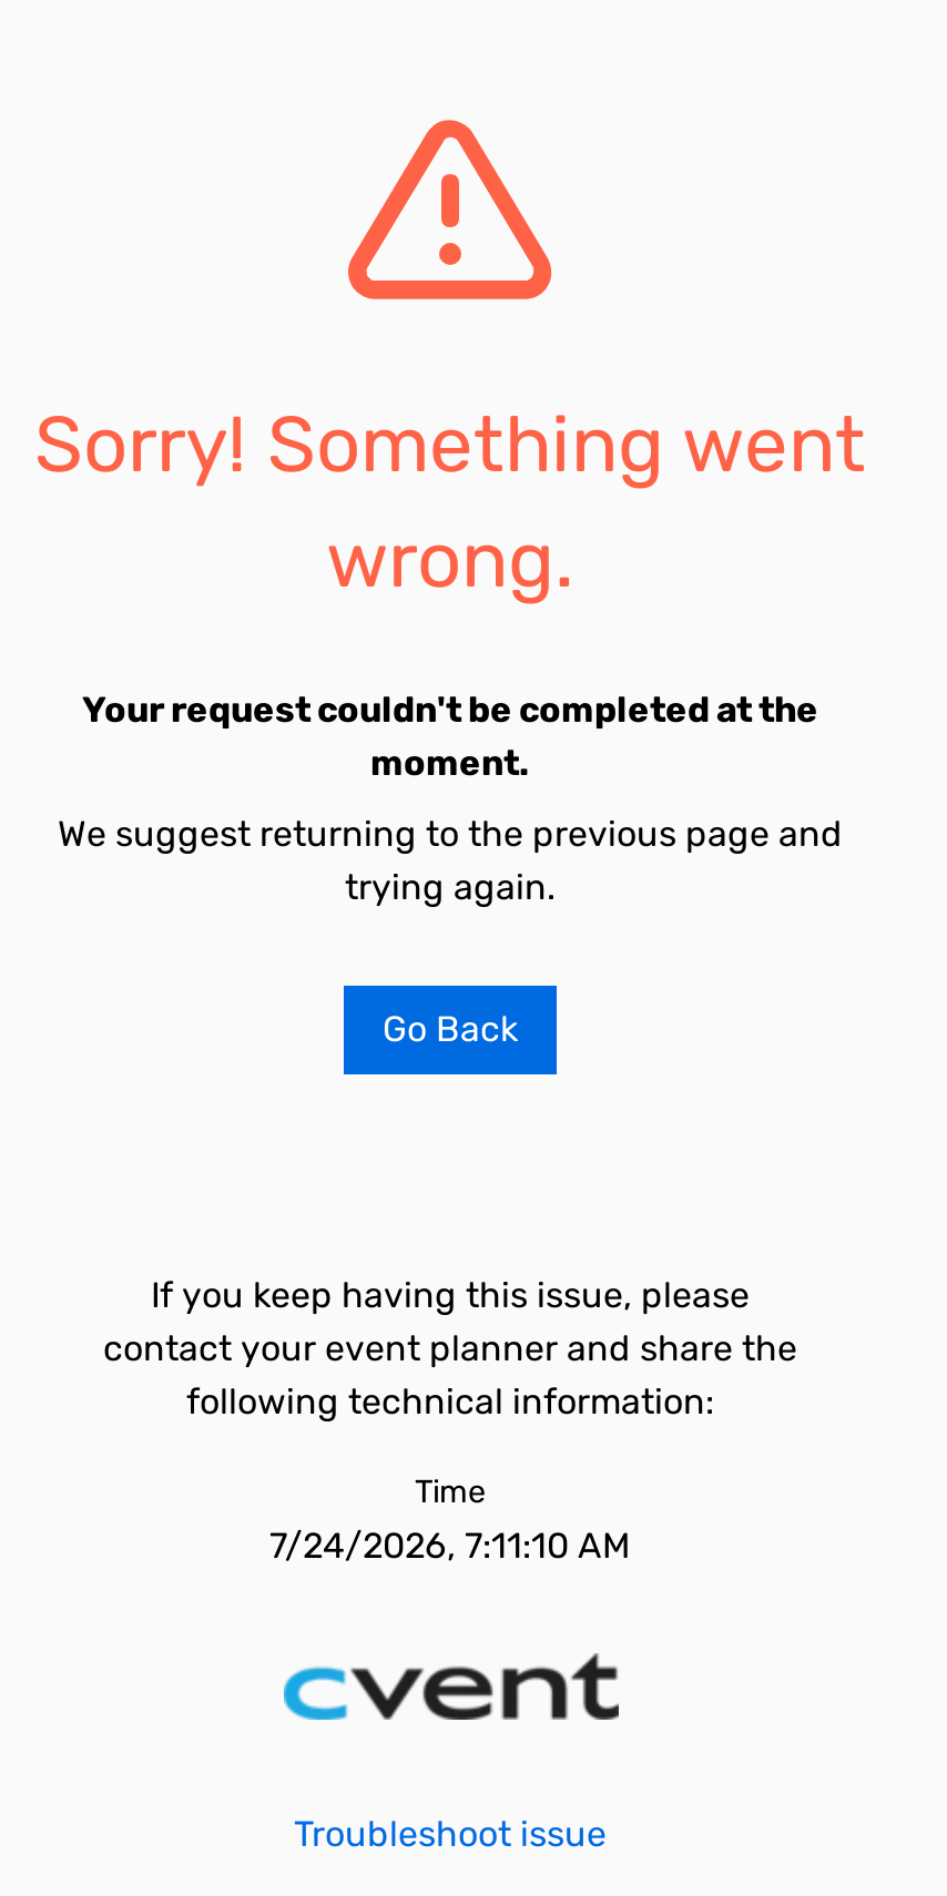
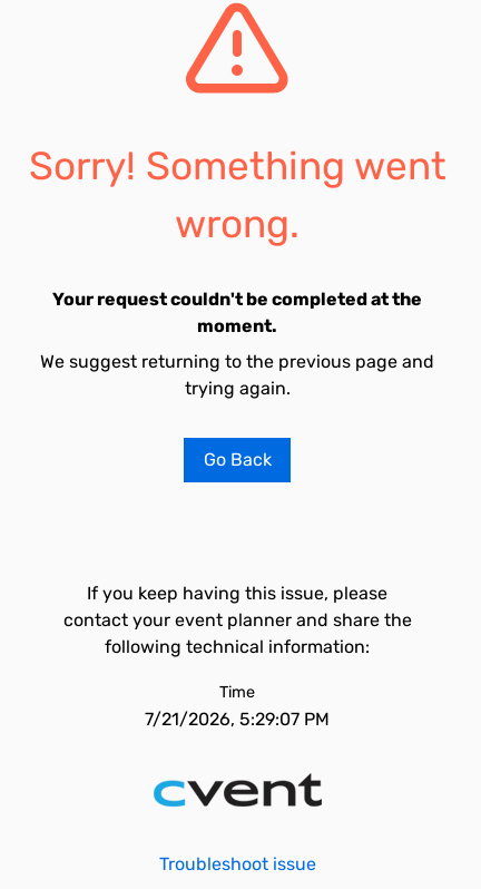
[269,1525,631,1567] 7/24/2026, 7:11:10 AM -> [145,709,330,730] 7/21/2026, 5:29:07 PM

